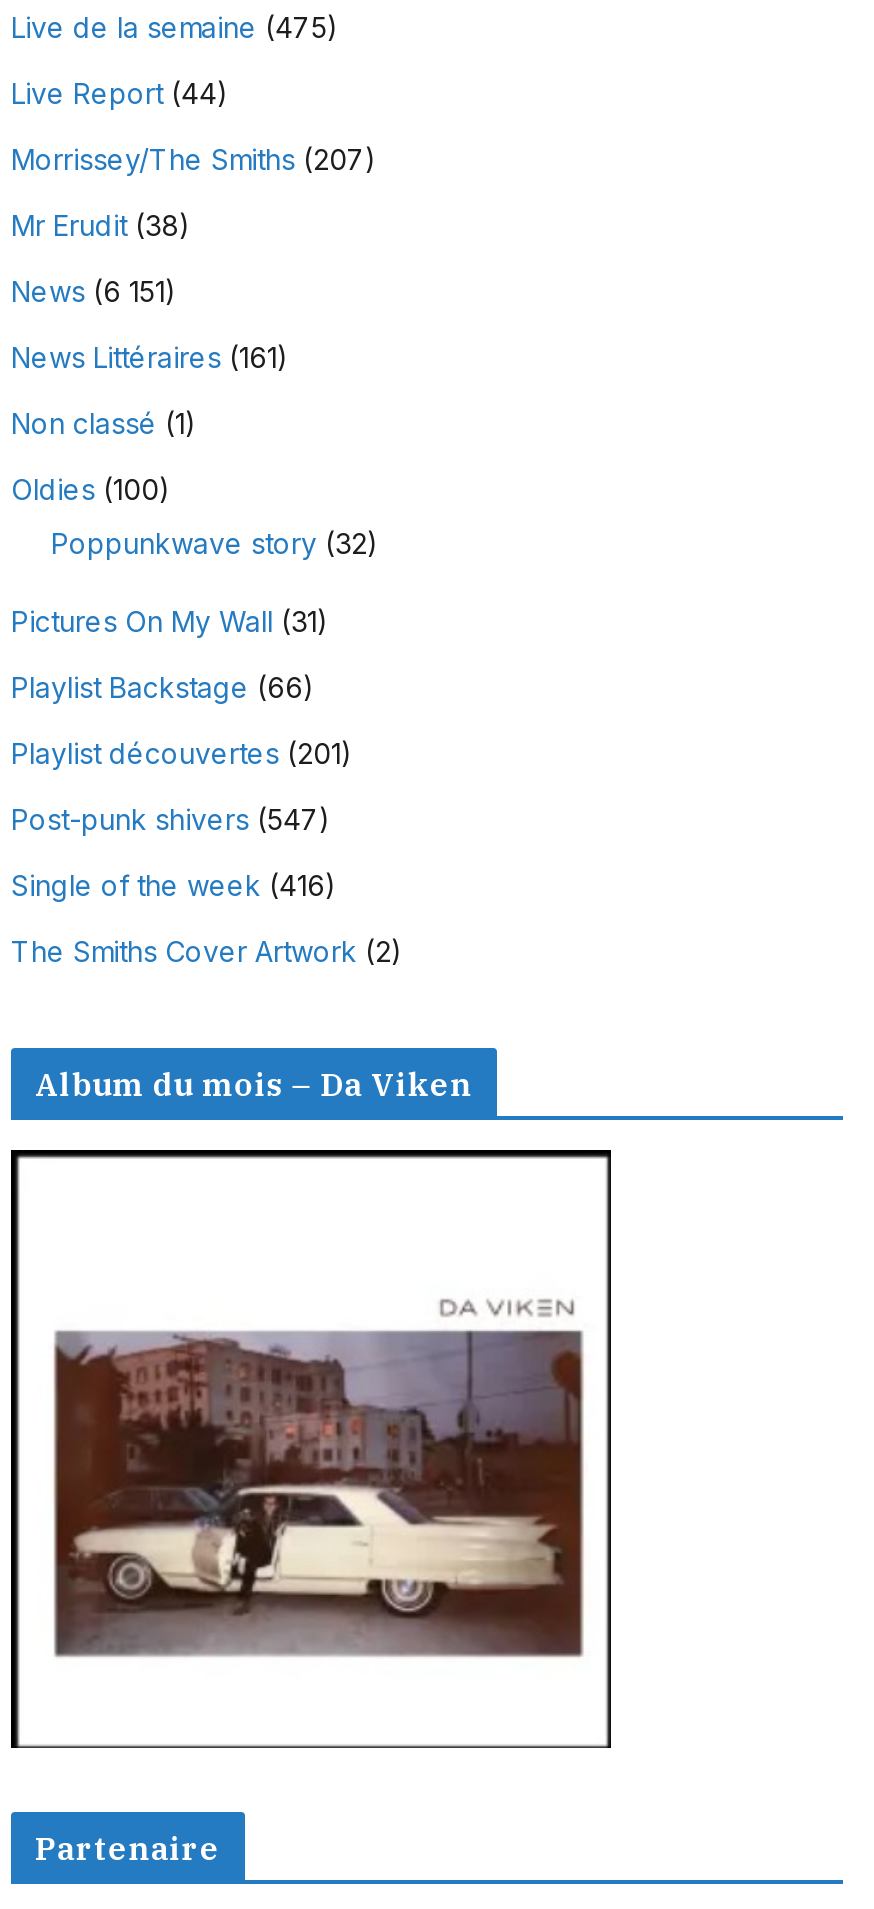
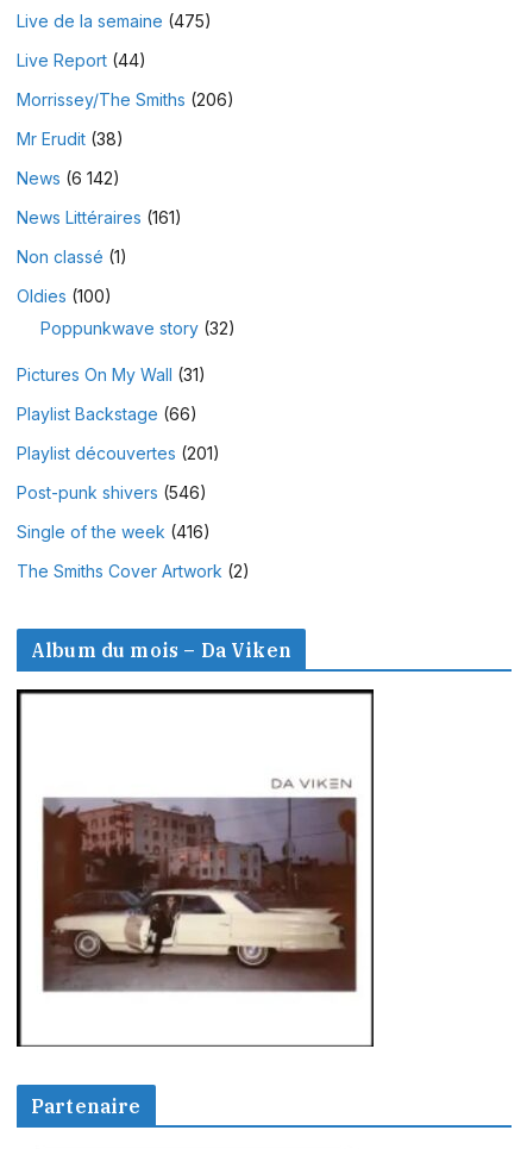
[11,142,377,176] Morrissey/The Smiths (207) -> [17,89,234,110] Morrissey/The Smiths (206)
[11,274,177,308] News (6 151) -> [17,168,120,188] News (6 142)
[11,802,331,836] Post-punk shivers (547) -> [17,482,207,503] Post-punk shivers (546)

